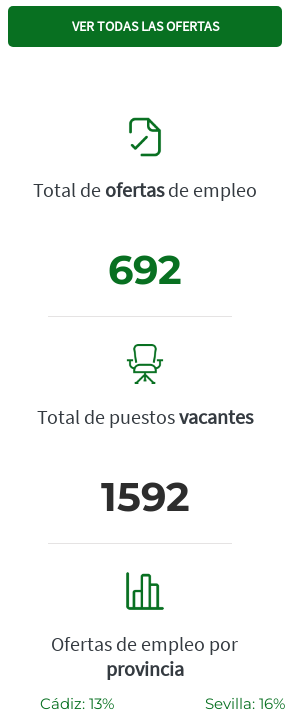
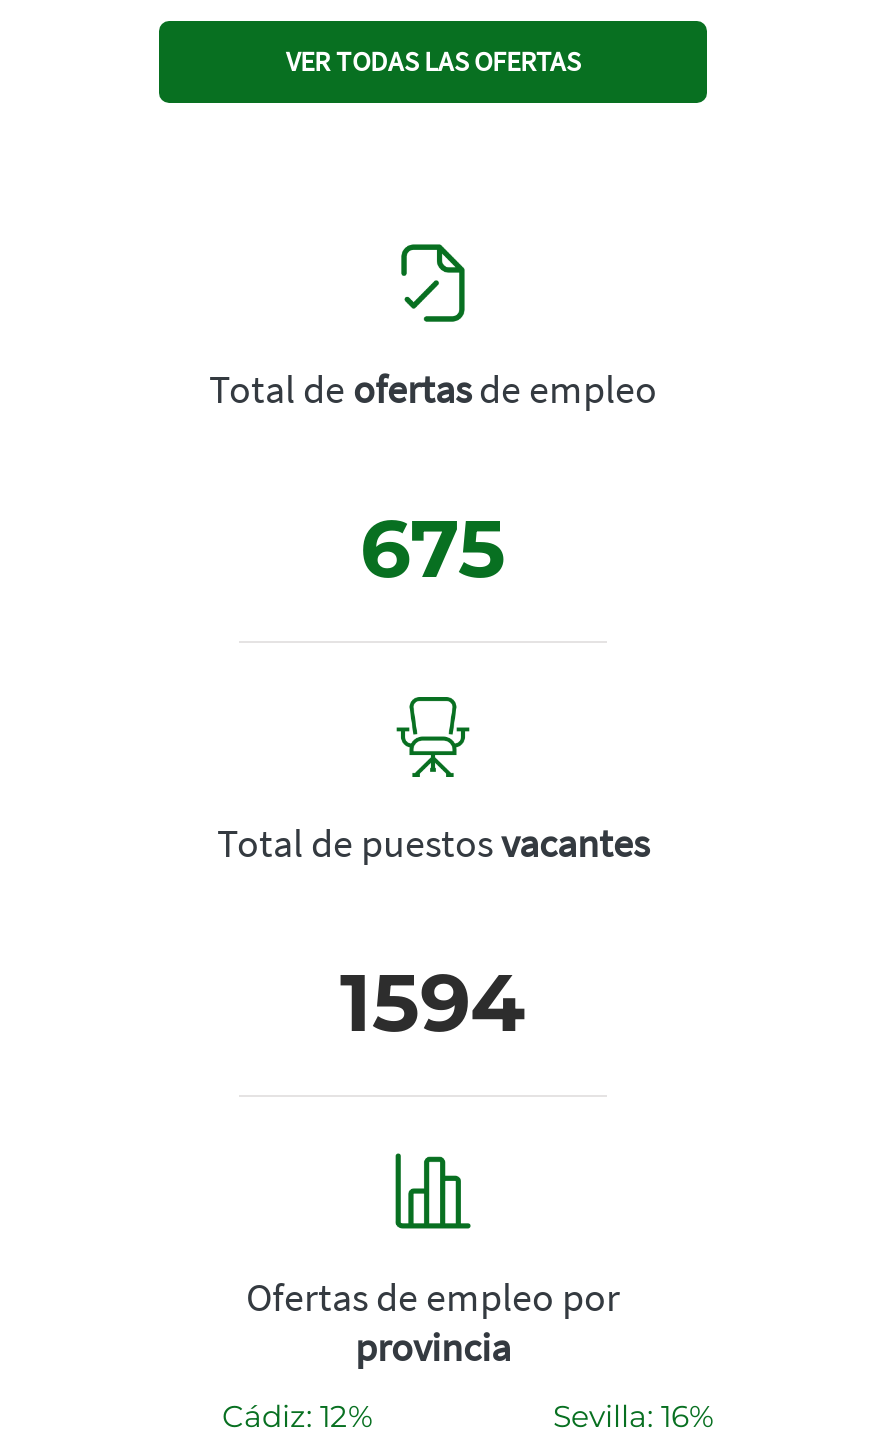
[108,245,182,294] 692 -> [360,499,506,597] 675
[100,472,189,521] 1592 -> [340,953,526,1051] 1594
[40,694,114,713] Cádiz: 13% -> [222,1397,372,1435] Cádiz: 12%

